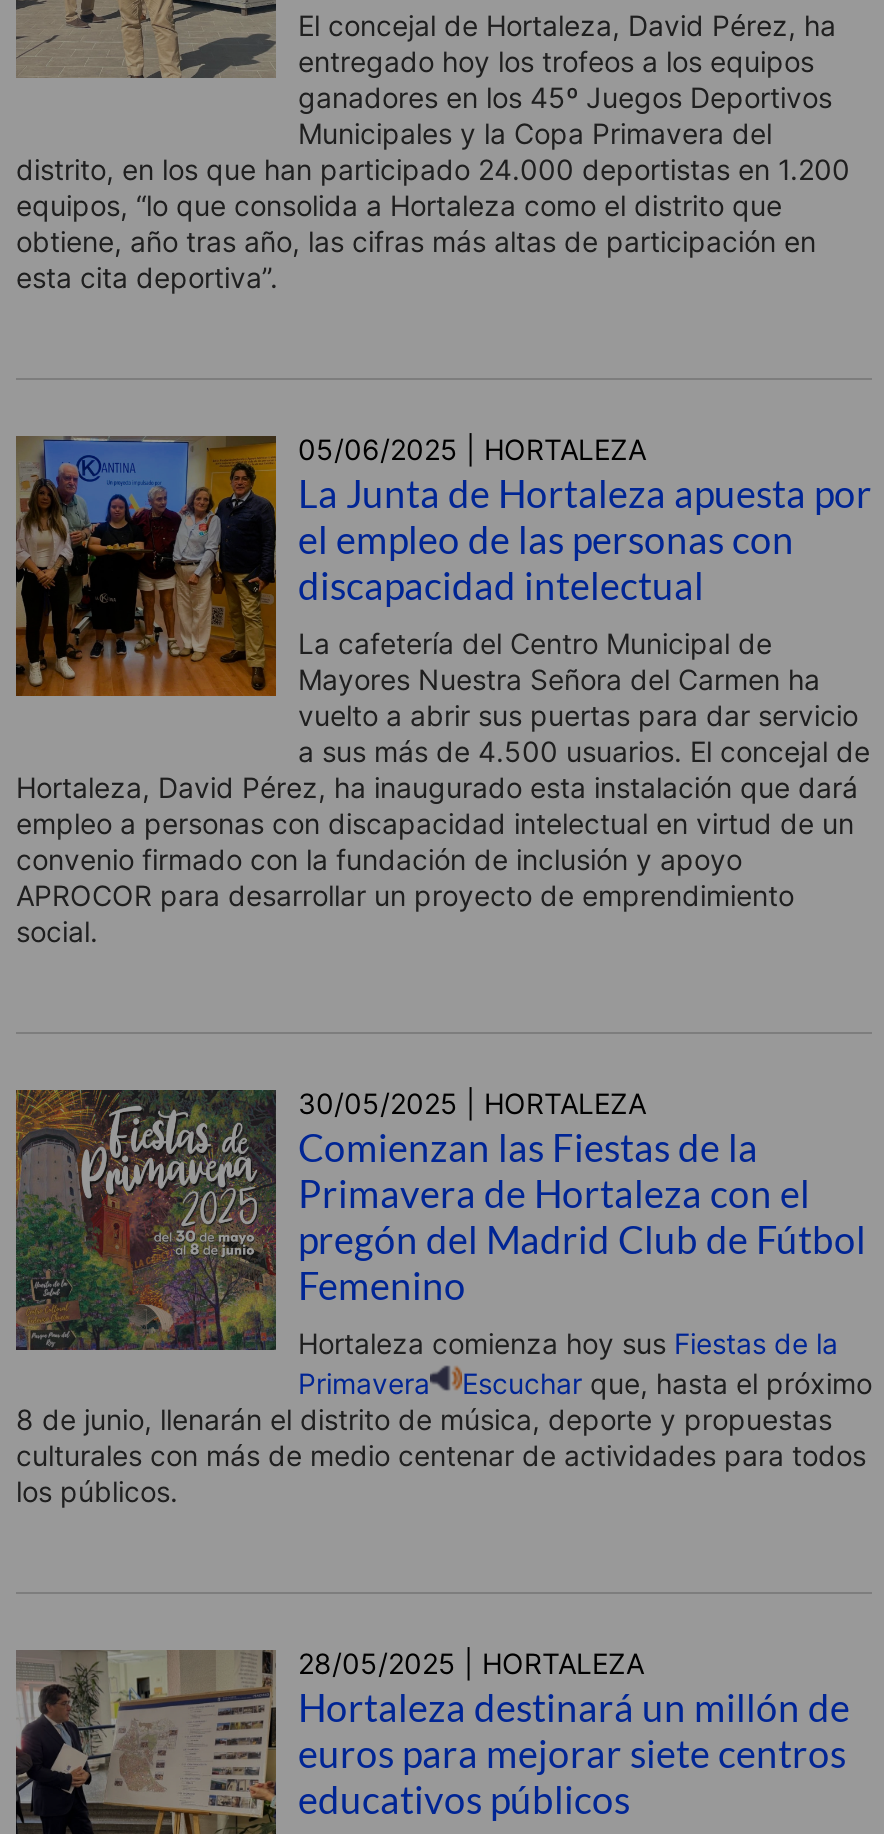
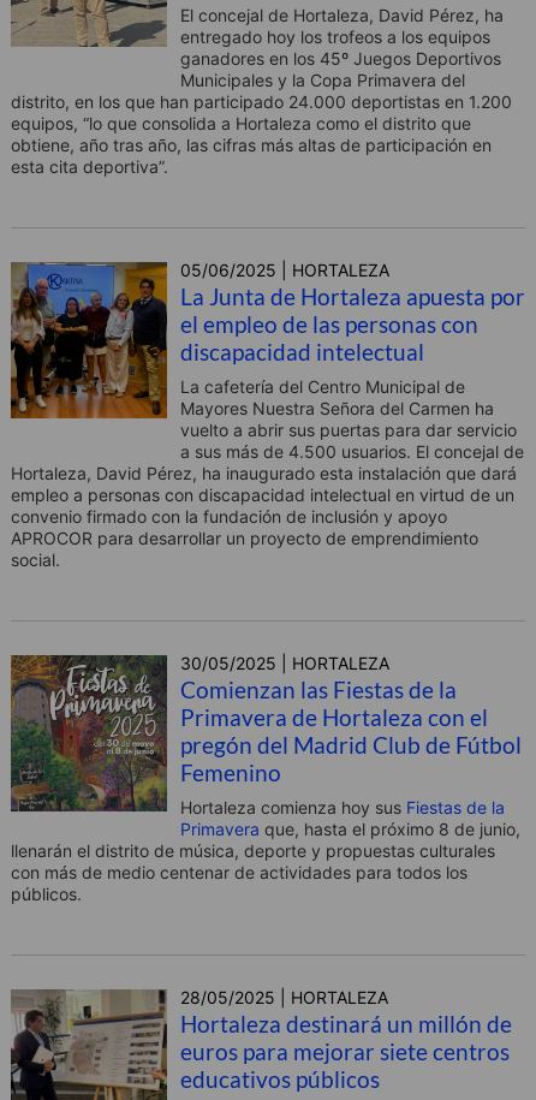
[16,1367,872,1509] Primavera | Escuchar que, hasta el próximo | 8 de junio, llenarán el distrito de música, deporte y propuestas | culturales con más de medio centenar de actividades para todos | los públicos. -> [11,819,520,905] Primavera que, hasta el próximo 8 de junio, | llenarán el distrito de música, deporte y propuestas culturales | con más de medio centenar de actividades para todos los | públicos.

